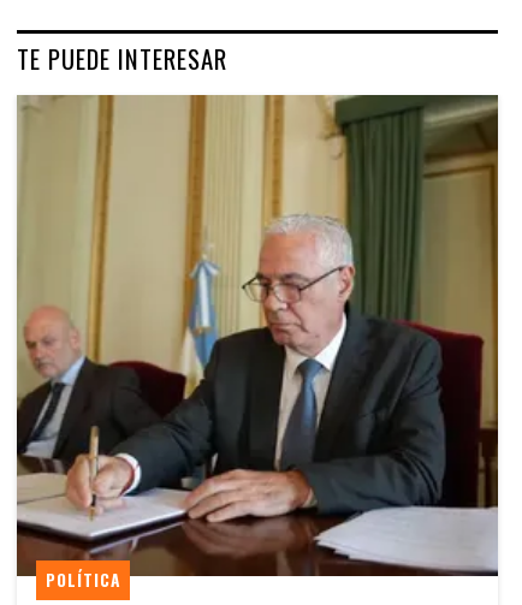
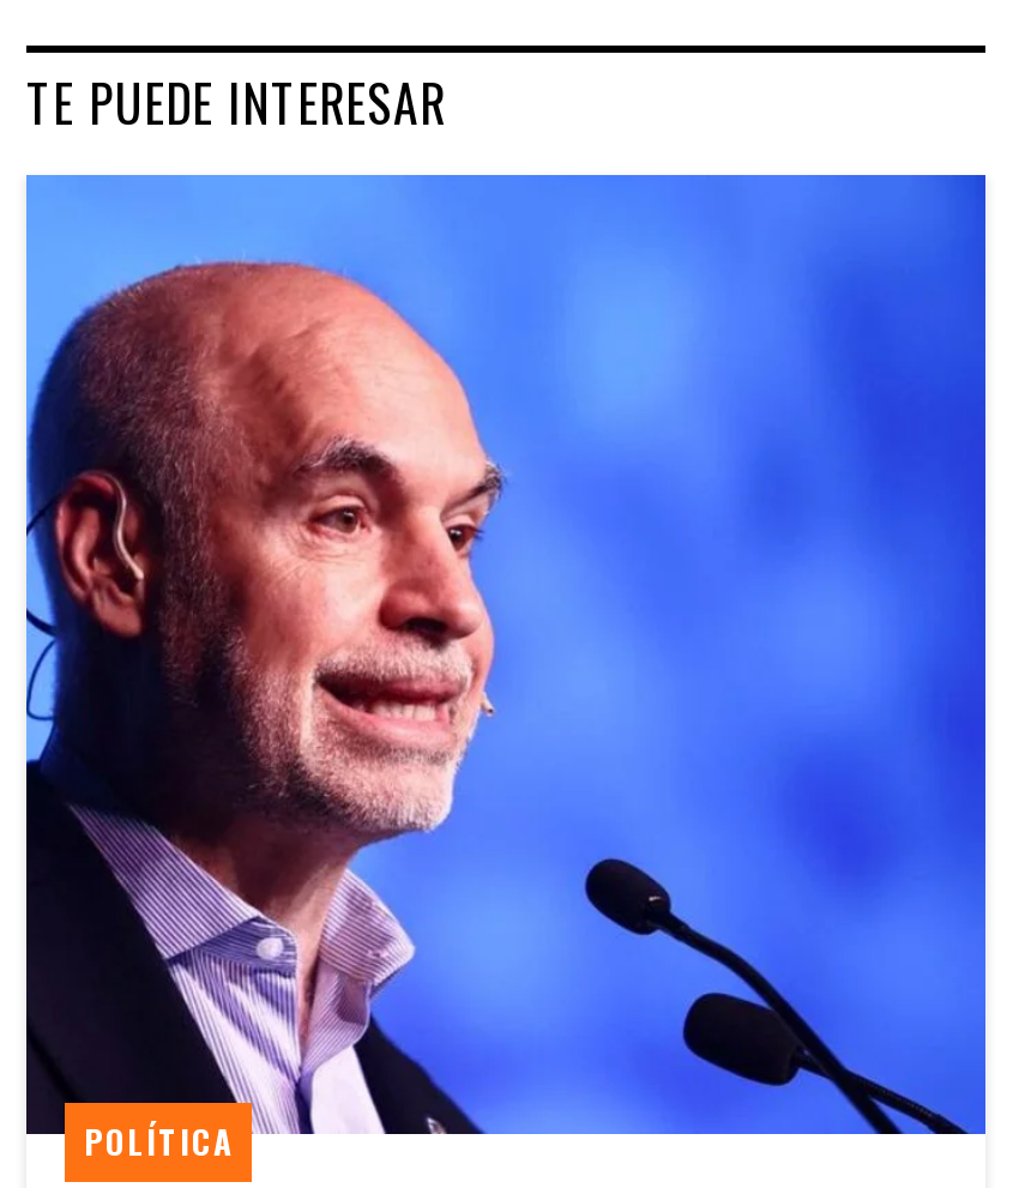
[16,94,499,577] [image] -> [24,173,988,1136] [image]

